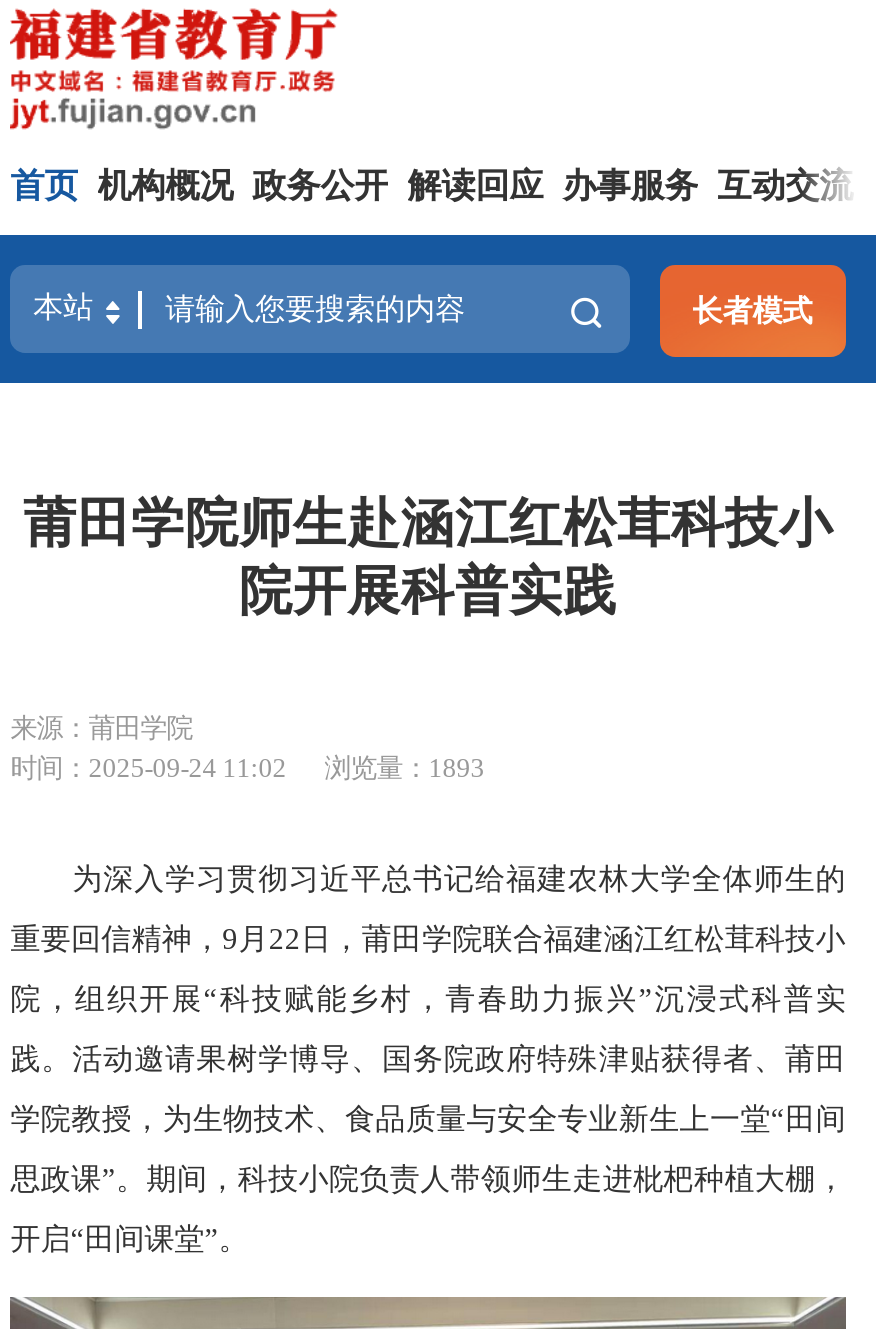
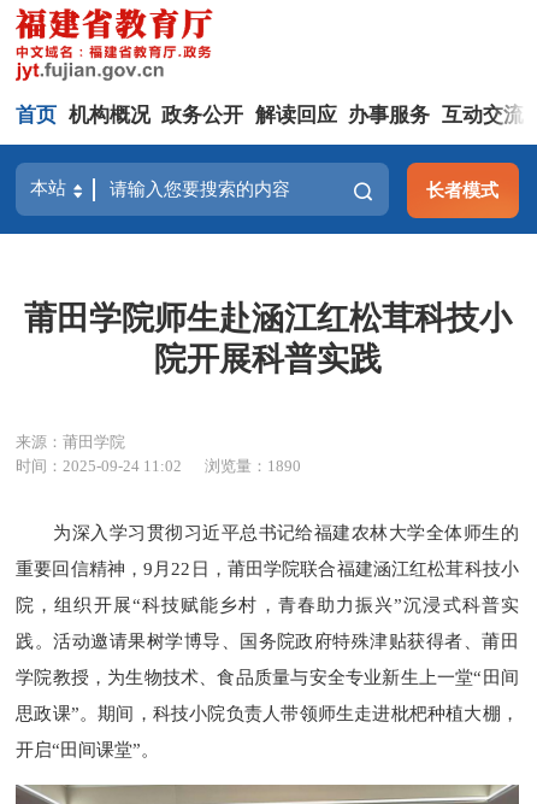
[10,753,484,783] 时间：2025-09-24 11:02 浏览量：1893 -> [16,457,301,475] 时间：2025-09-24 11:02 浏览量：1890

